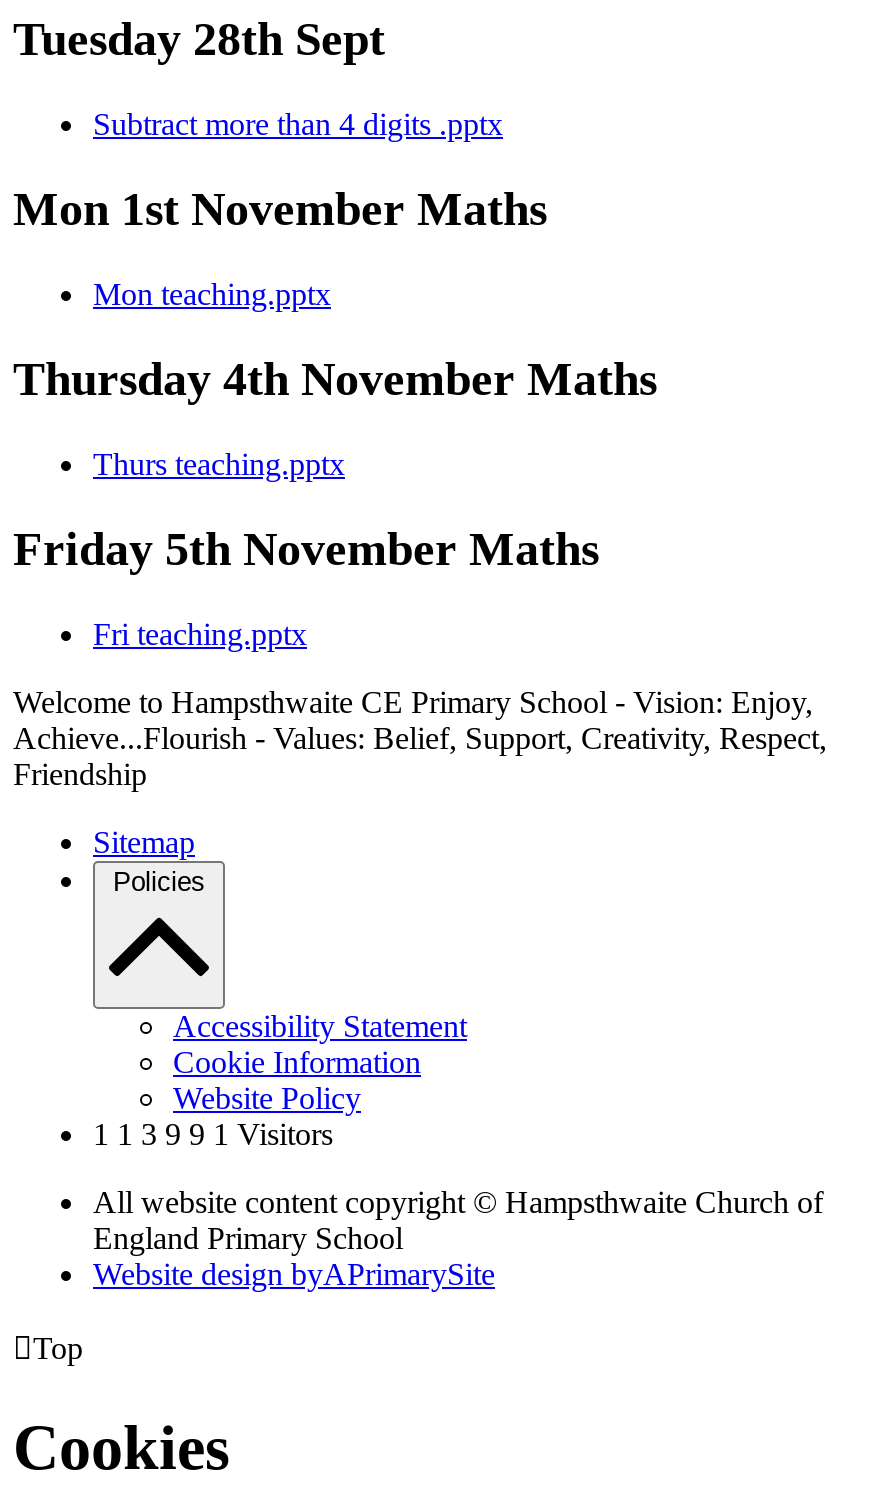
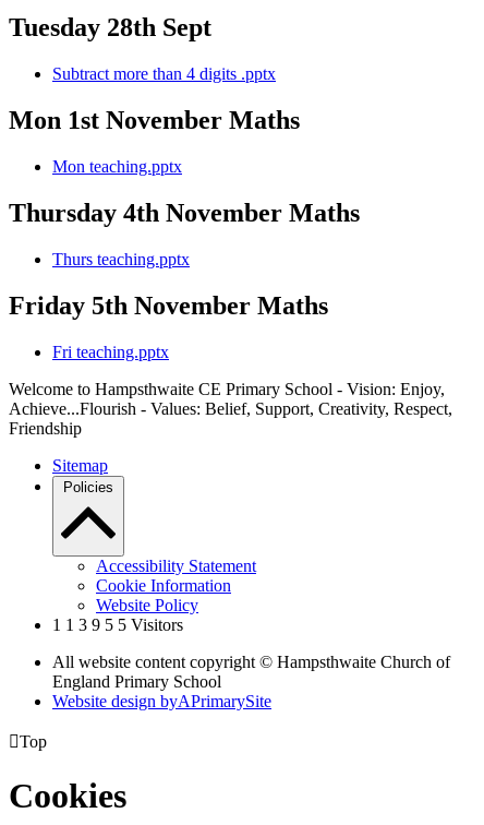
[93,1116,333,1150] 1 1 3 9 9 1 Visitors -> [52,615,183,634] 1 1 3 9 5 5 Visitors

